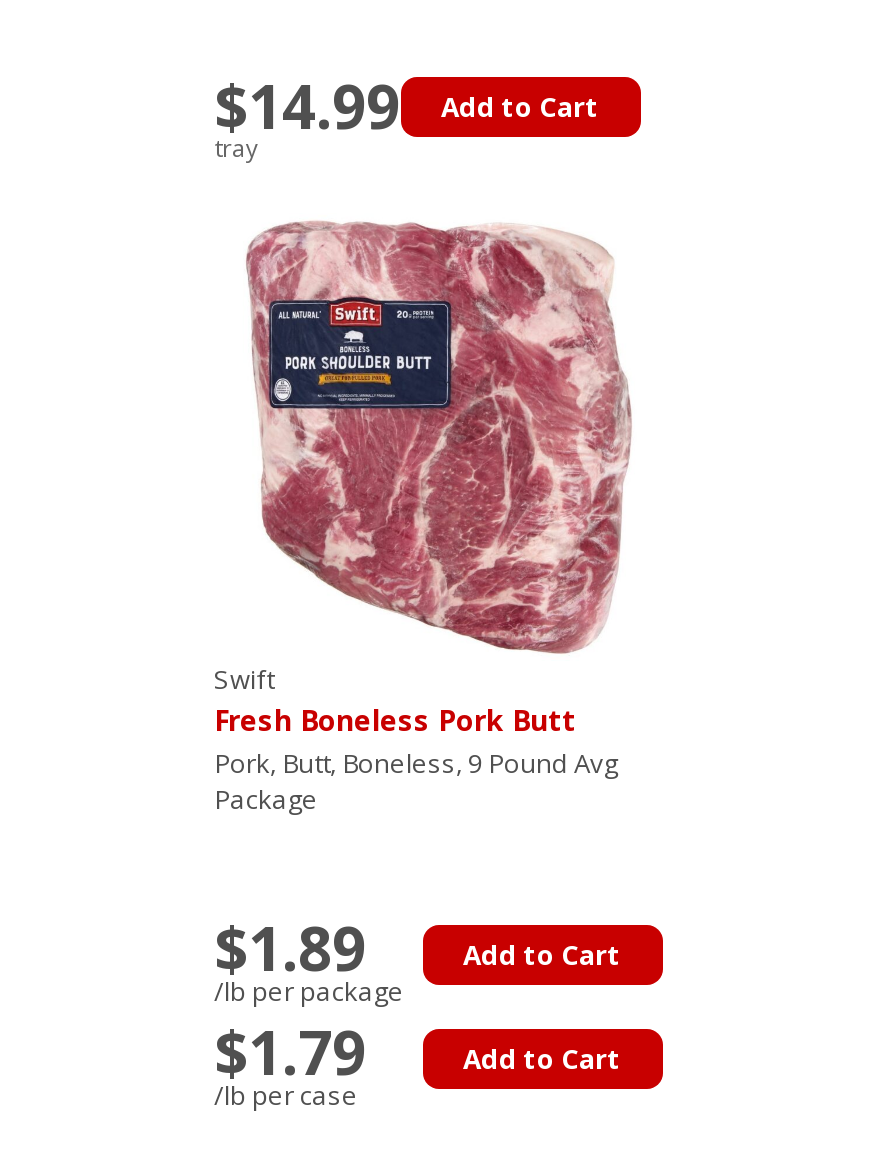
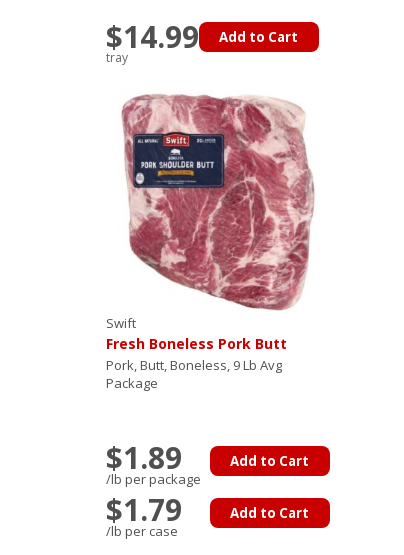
[214,745,618,781] Pork, Butt, Boneless, 9 Pound Avg -> [105,356,281,374] Pork, Butt, Boneless, 9 Lb Avg

